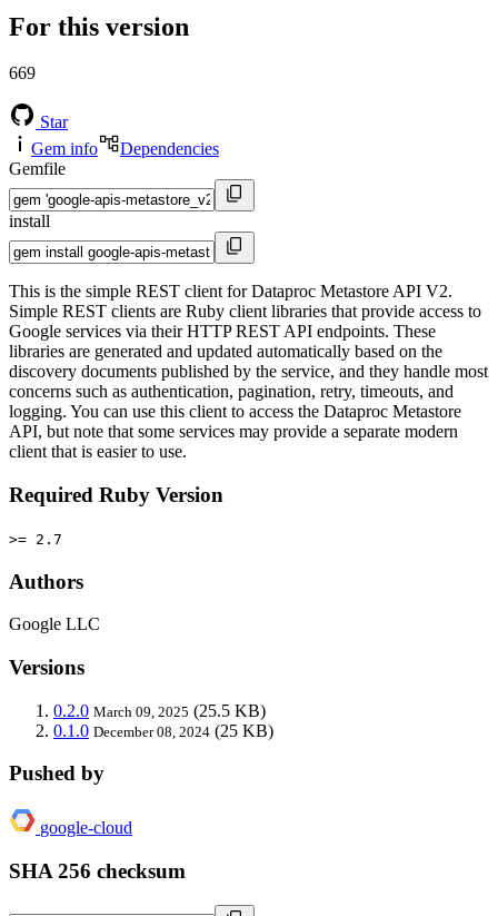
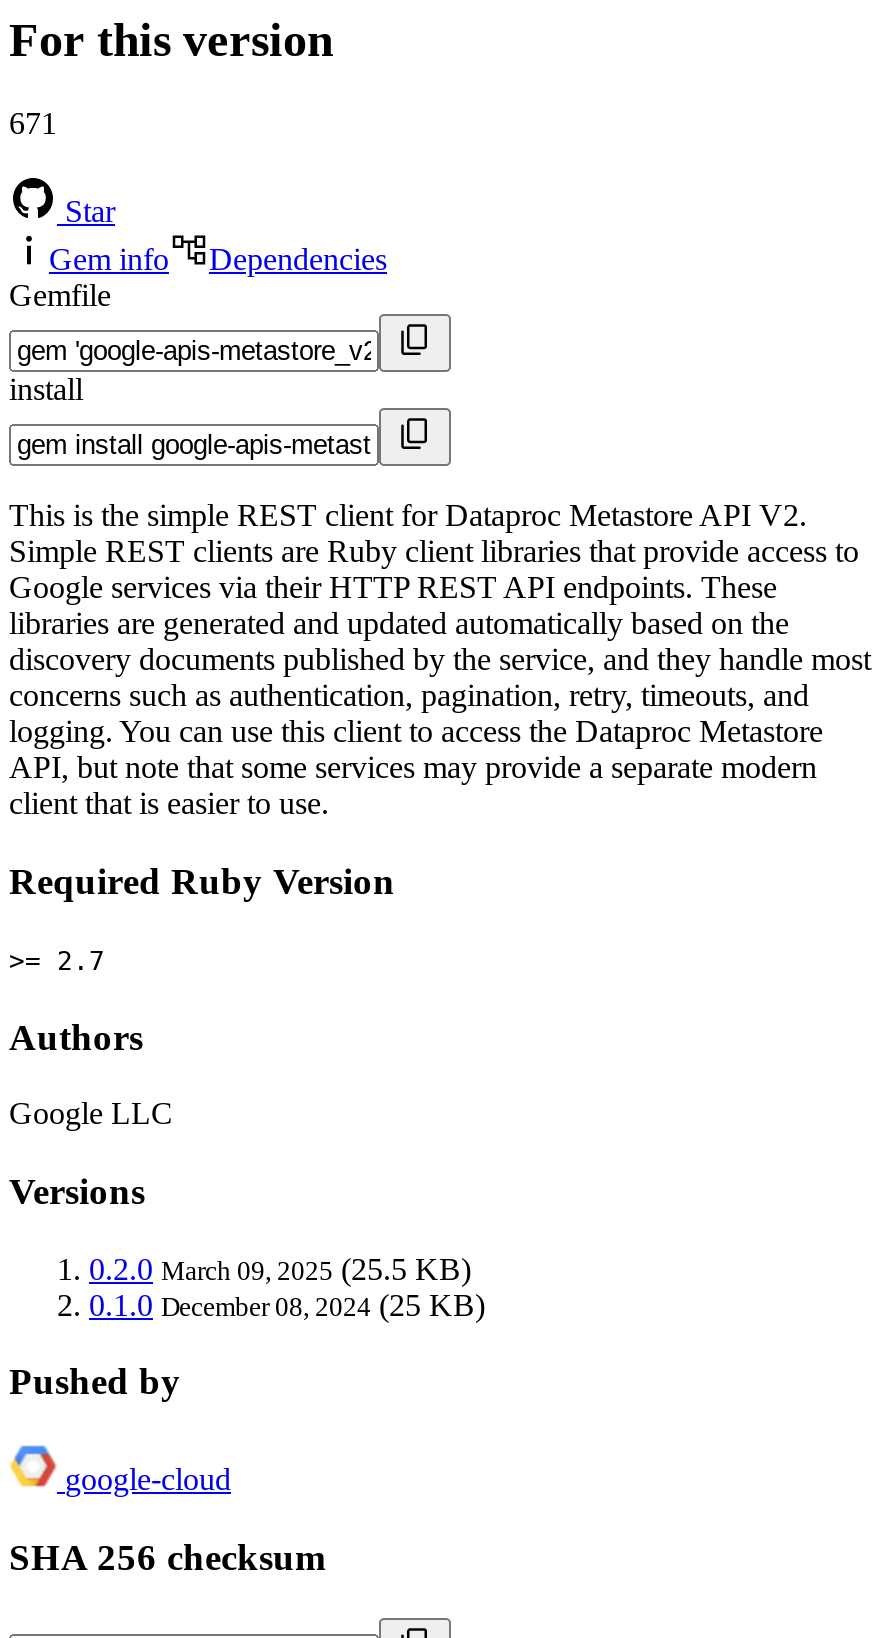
[9,64,36,83] 669 -> [9,107,57,141] 671

